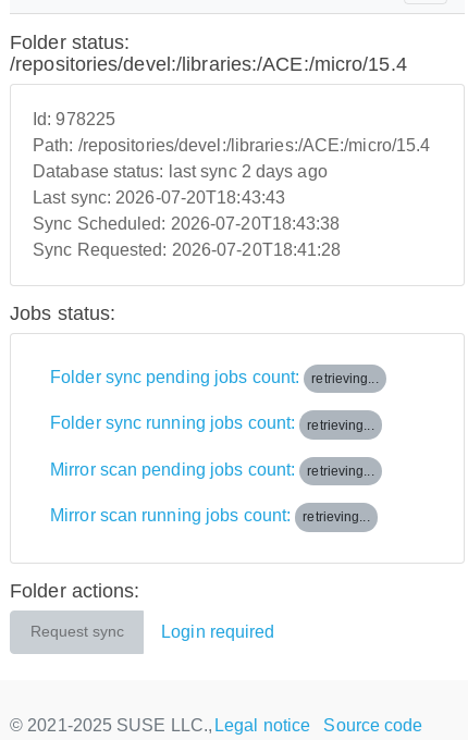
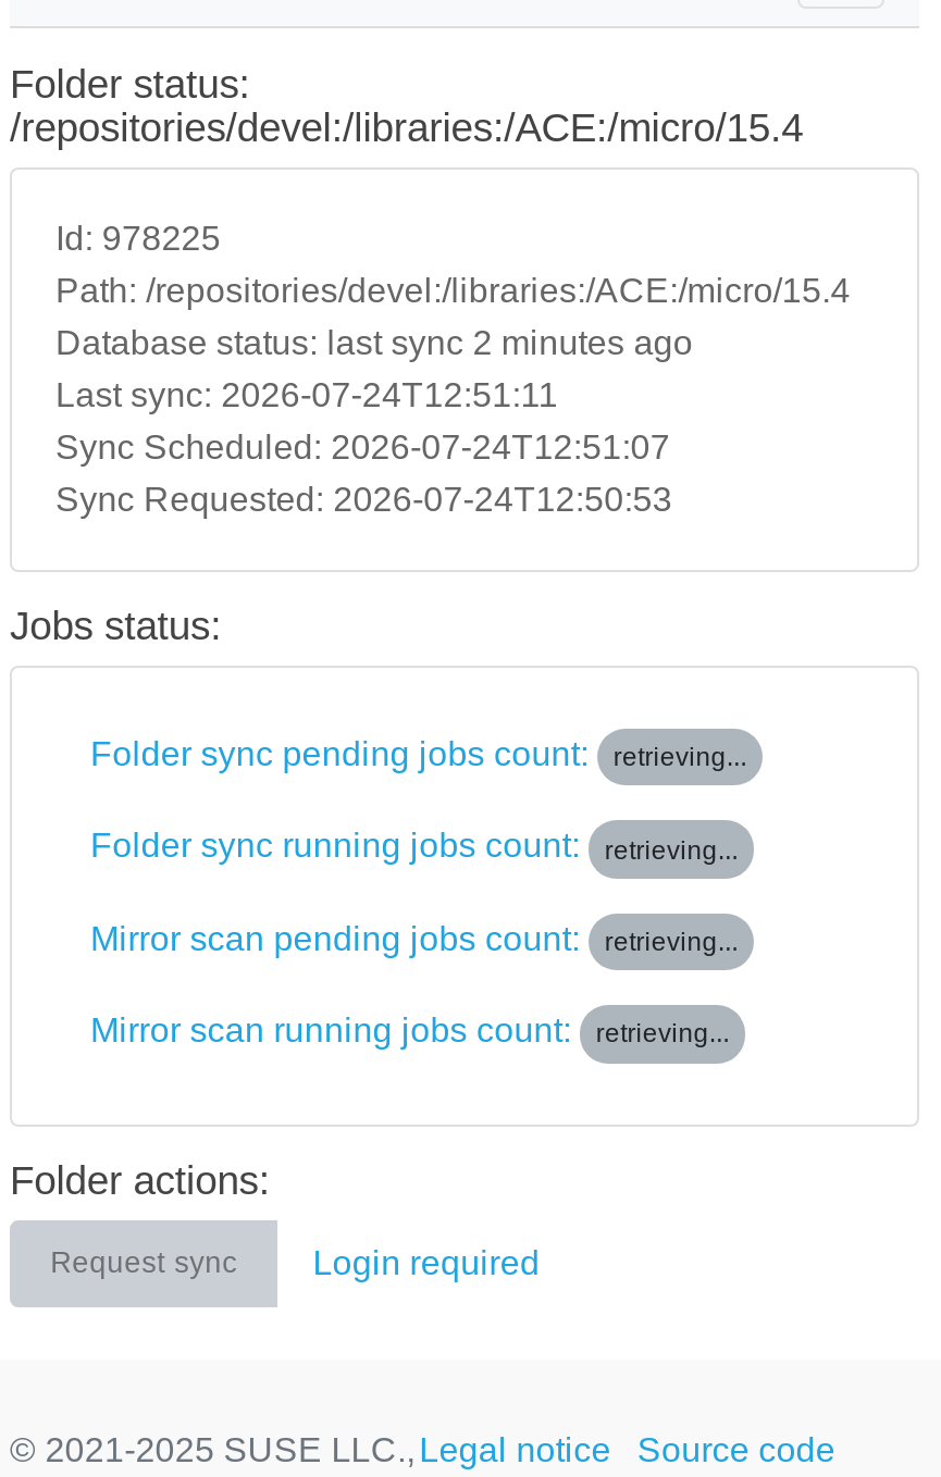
[33,162,327,181] Database status: last sync 2 days ago -> [55,324,693,361] Database status: last sync 2 minutes ago
[33,188,285,207] Last sync: 2026-07-20T18:43:43 -> [55,376,558,413] Last sync: 2026-07-24T12:51:11
[33,214,340,233] Sync Scheduled: 2026-07-20T18:43:38 -> [55,429,670,466] Sync Scheduled: 2026-07-24T12:51:07
[33,240,341,259] Sync Requested: 2026-07-20T18:41:28 -> [55,481,672,518] Sync Requested: 2026-07-24T12:50:53

